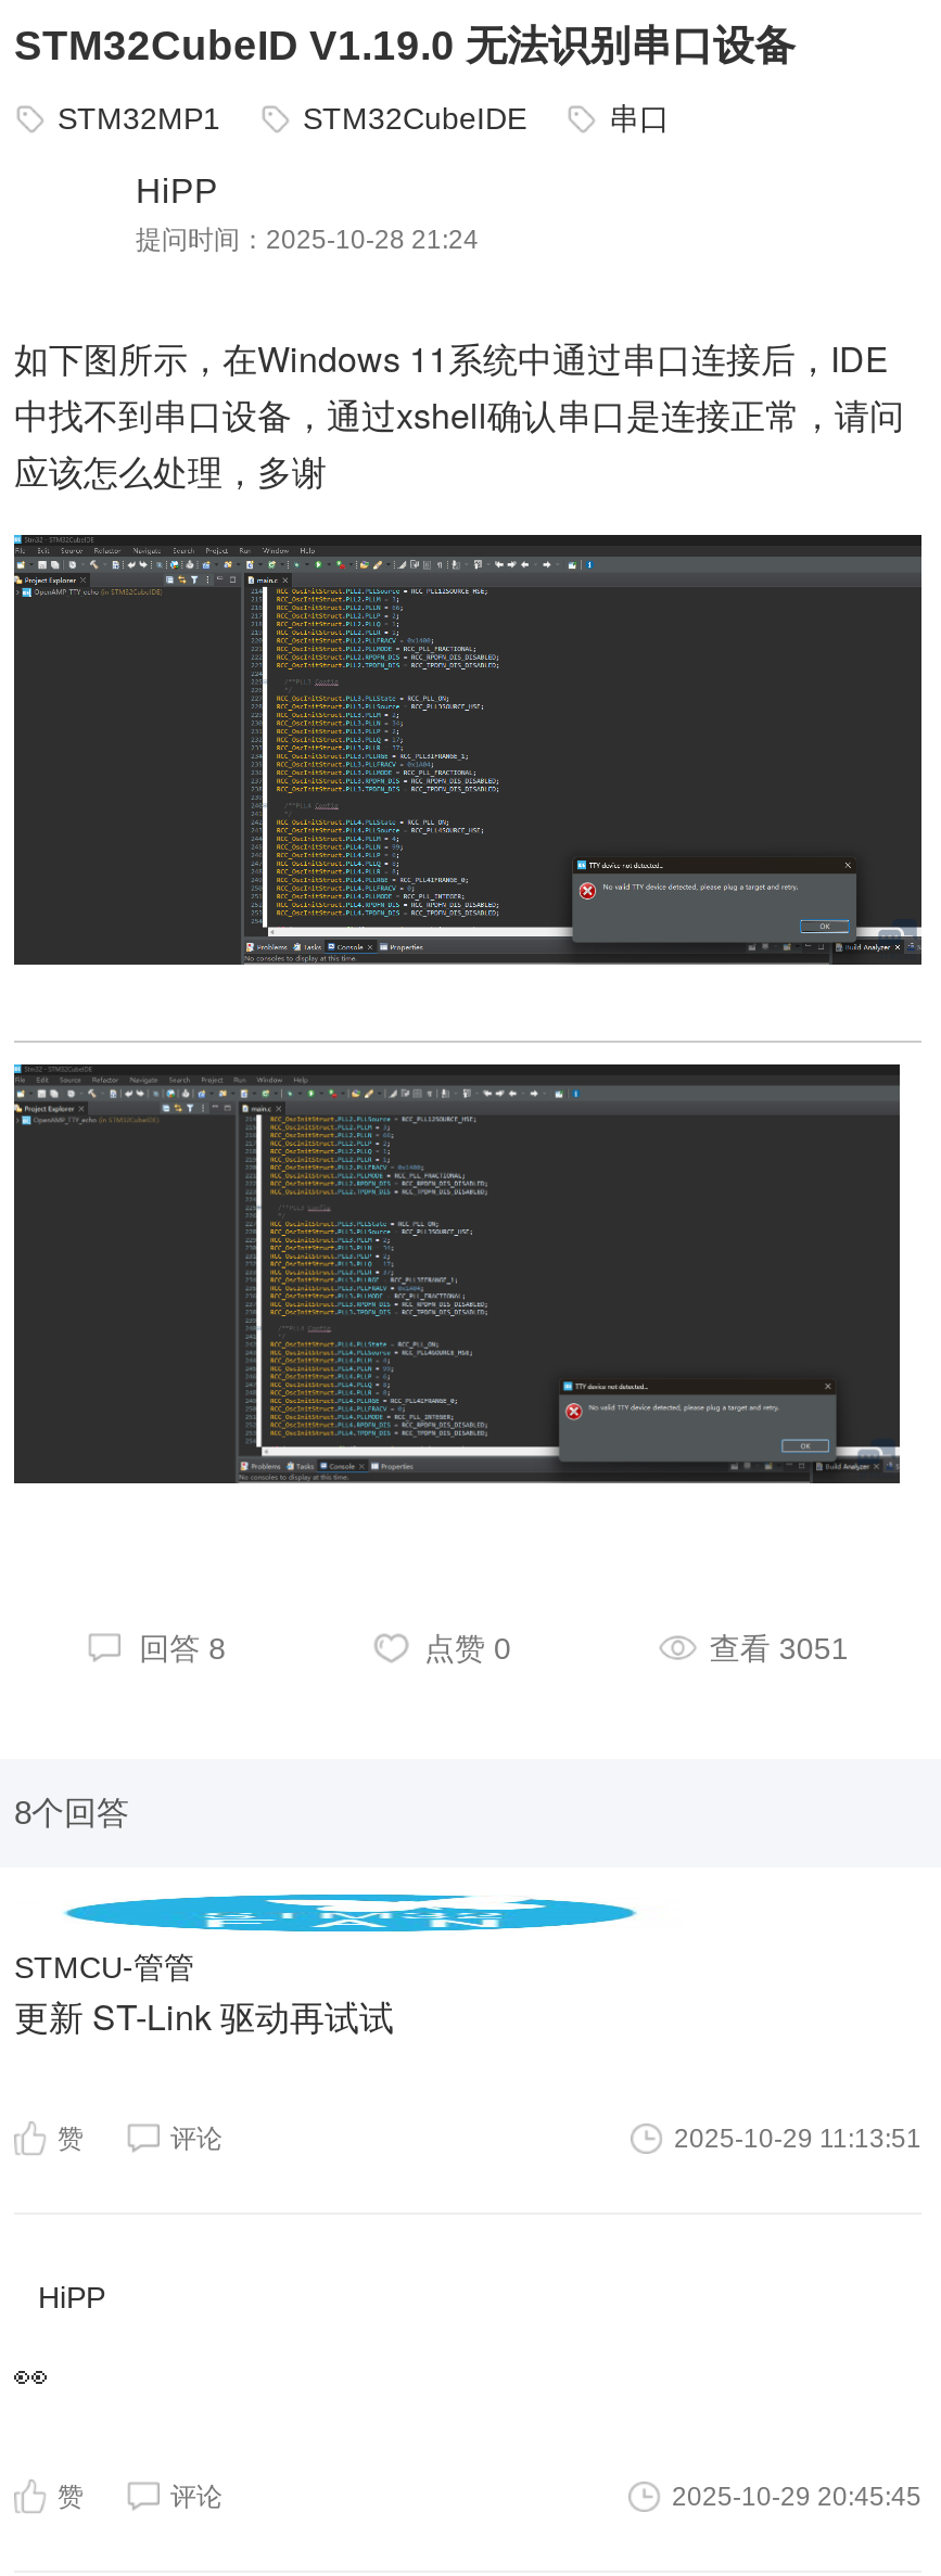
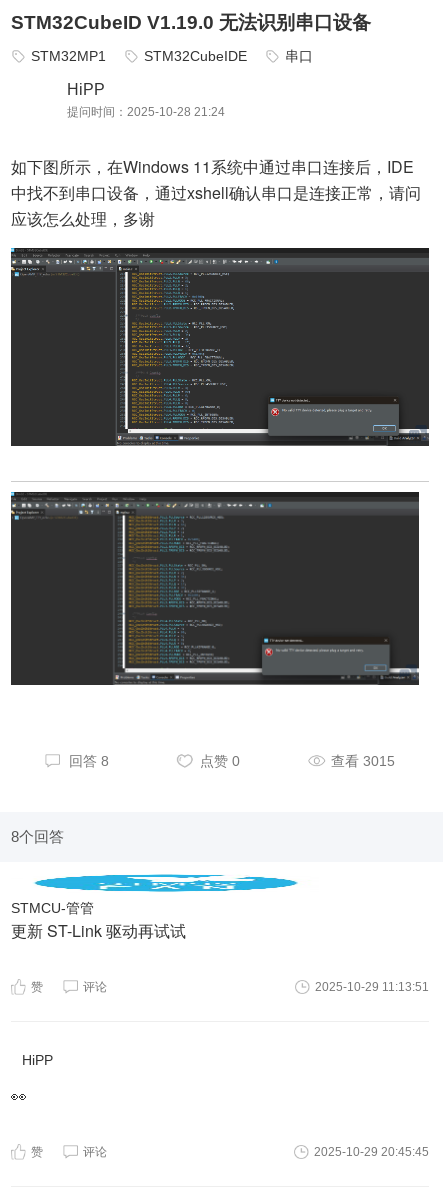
[709,1631,848,1665] 查看 3051 -> [331,753,395,769] 查看 3015

